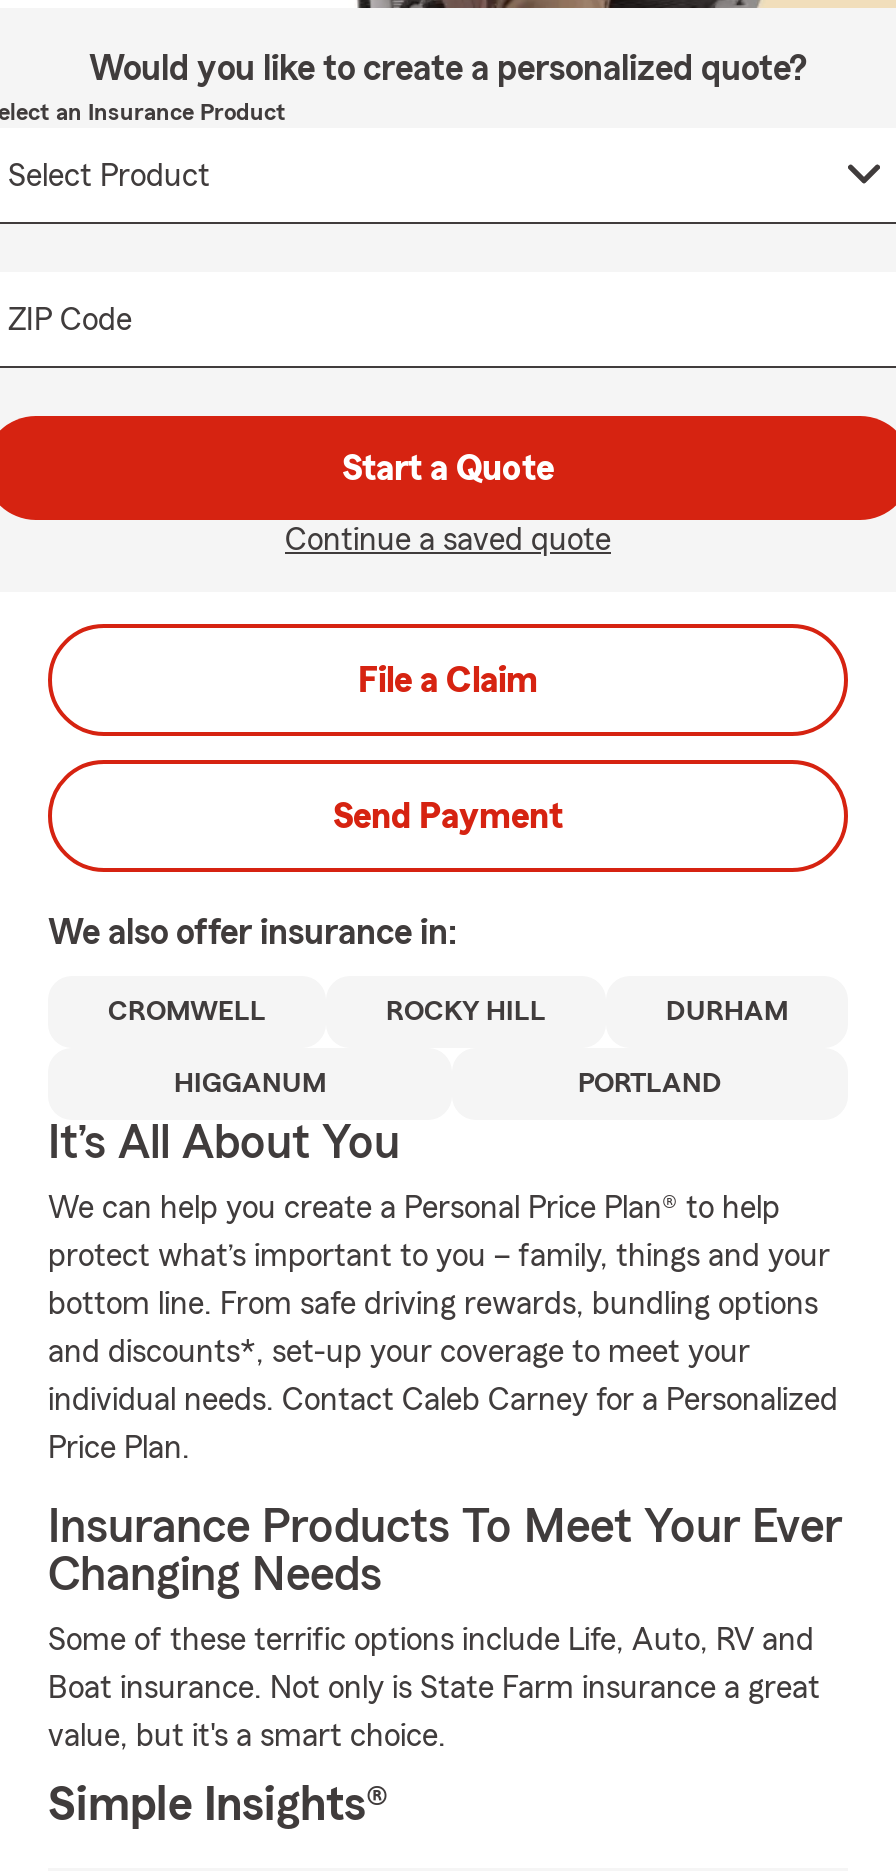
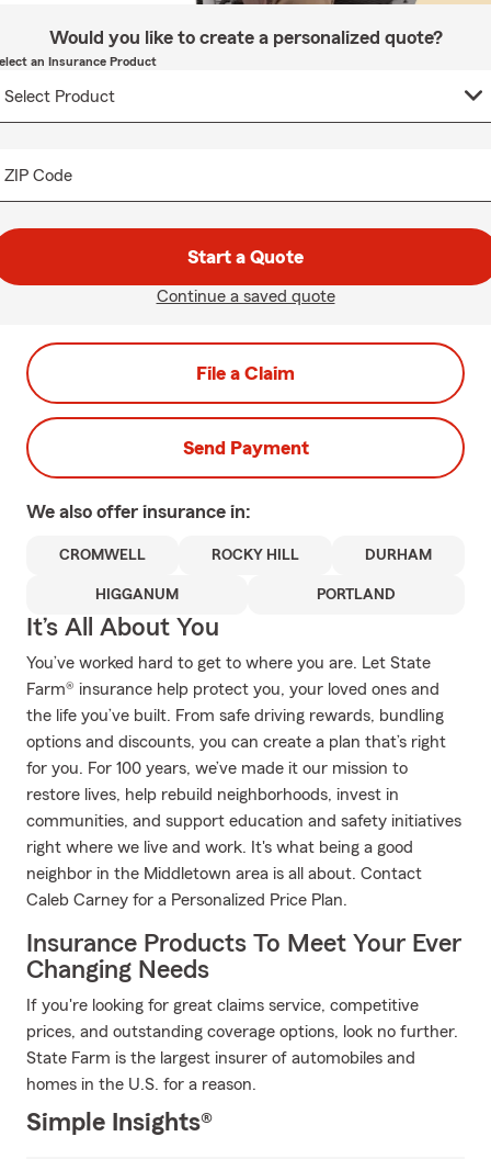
[48,1192,838,1464] We can help you create a Personal Price Plan® to help | protect what’s important to you – family, things and your | bottom line. From safe driving rewards, bundling options | and discounts*, set-up your coverage to meet your | individual needs. Contact Caleb Carney for a Personalized | Price Plan. -> [26,654,461,909] You’ve worked hard to get to where you are. Let State | Farm® insurance help protect you, your loved ones and | the life you’ve built. From safe driving rewards, bundling | options and discounts, you can create a plan that’s right | for you. For 100 years, we’ve made it our mission to | restore lives, help rebuild neighborhoods, invest in | communities, and support education and safety initiatives | right where we live and work. It's what being a good | neighbor in the Middletown area is all about. Contact | Caleb Carney for a Personalized Price Plan.
[48,1624,820,1752] Some of these terrific options include Life, Auto, RV and | Boat insurance. Not only is State Farm insurance a great | value, but it's a smart choice. -> [26,997,458,1093] If you're looking for great claims service, competitive | prices, and outstanding coverage options, look no further. | State Farm is the largest insurer of automobiles and | homes in the U.S. for a reason.

